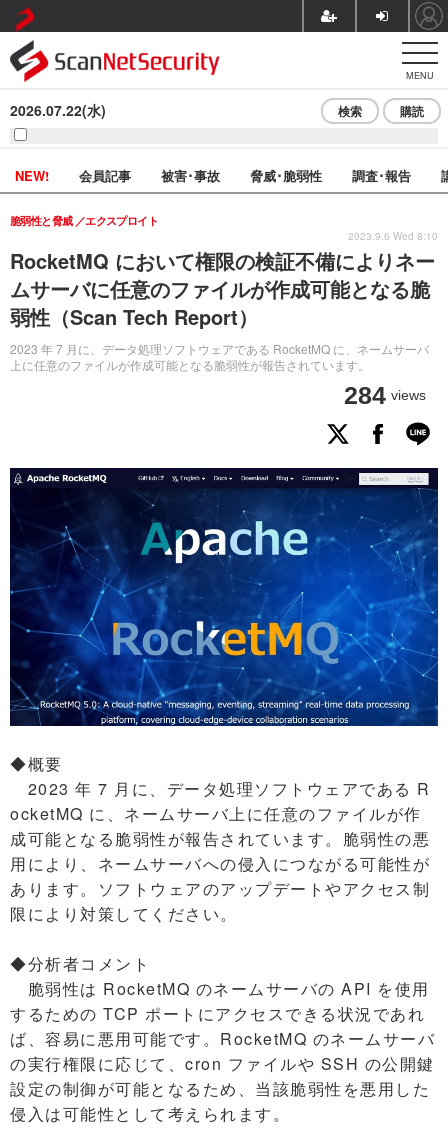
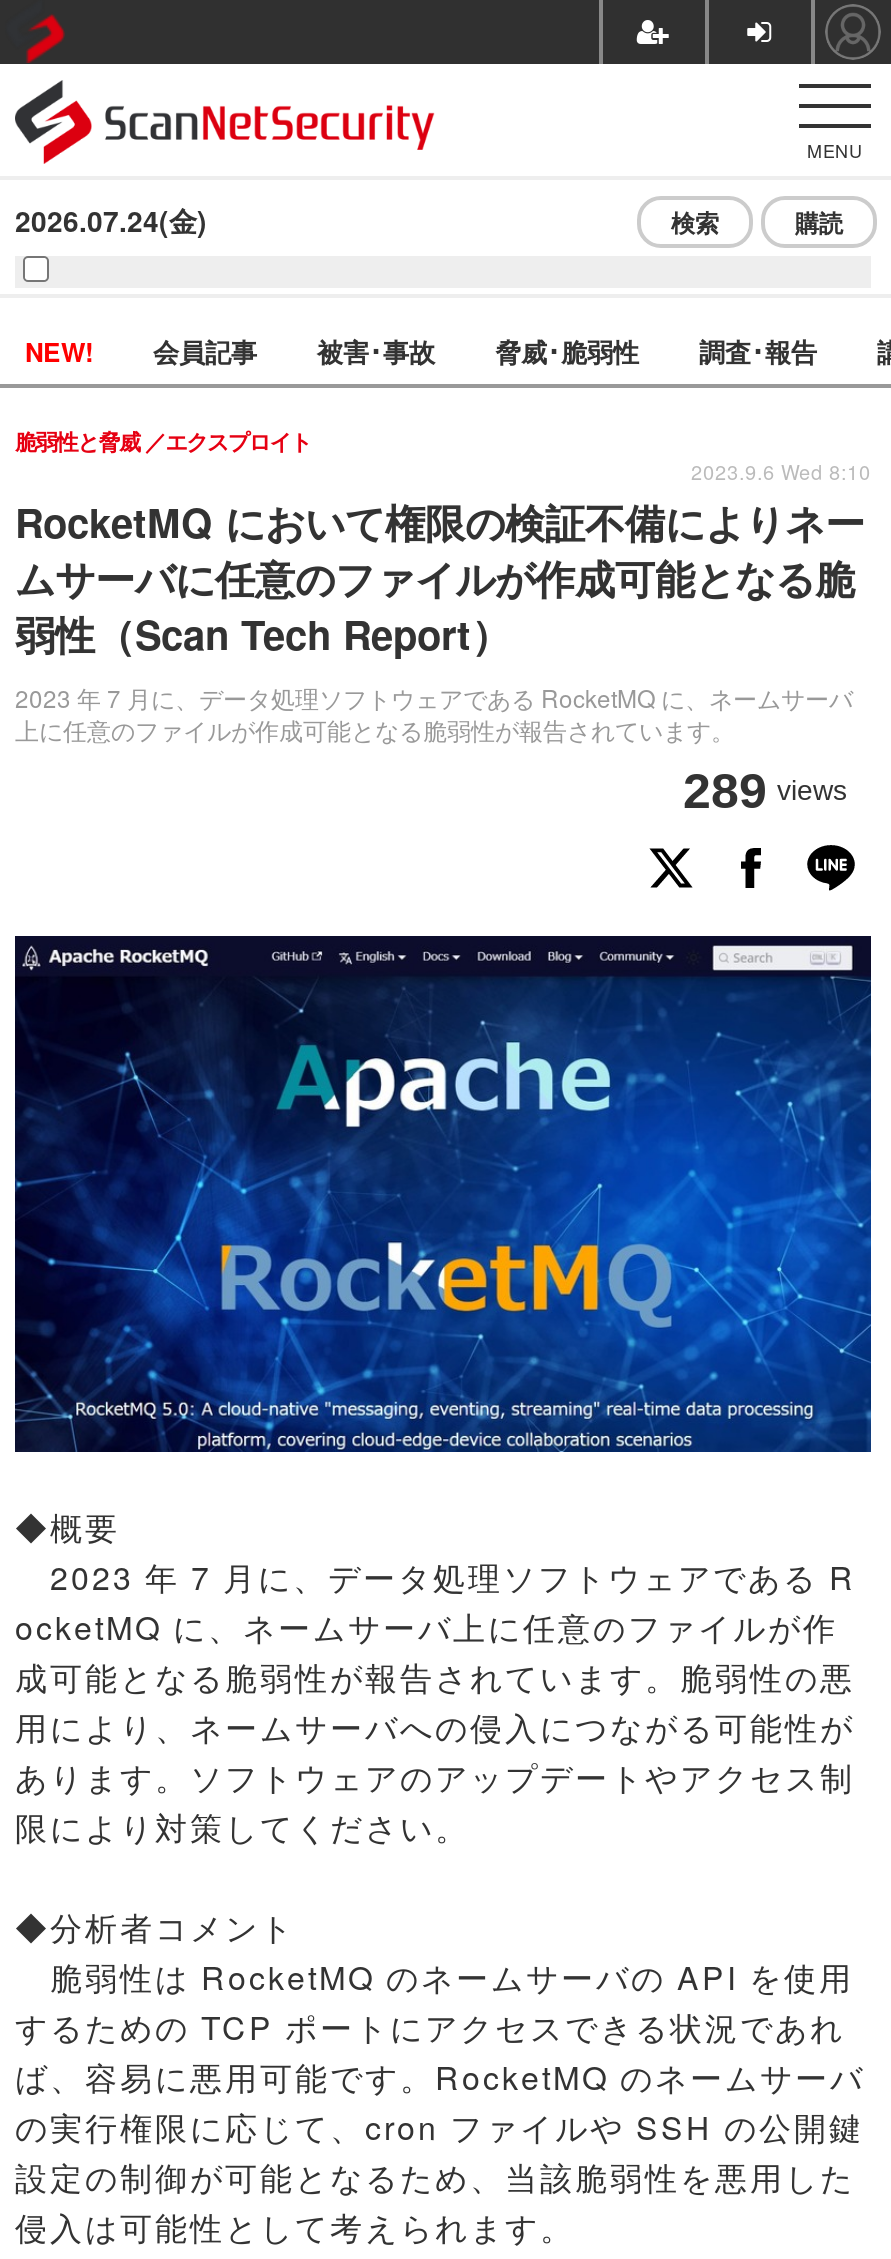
[10,100,106,120] 2026.07.22(水) -> [15,200,207,240] 2026.07.24(金)
[344,381,426,409] 284 views -> [683,762,847,818] 289 views

